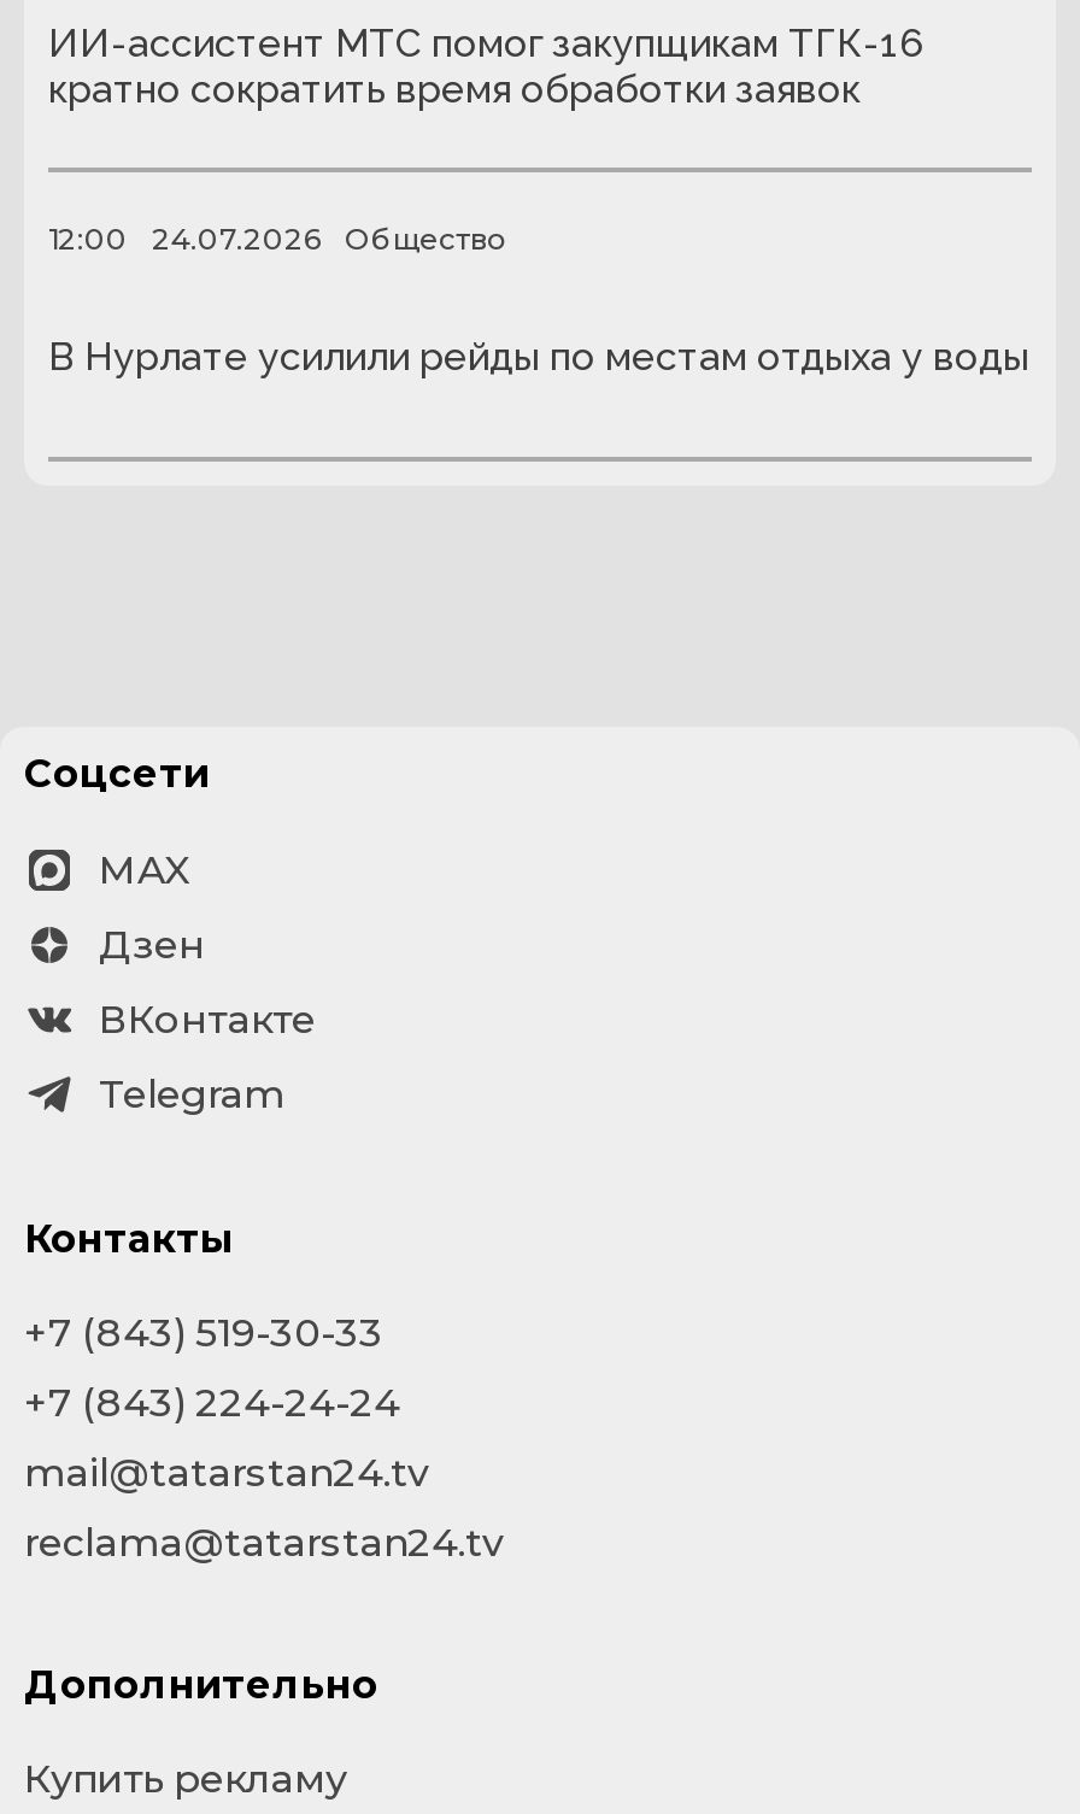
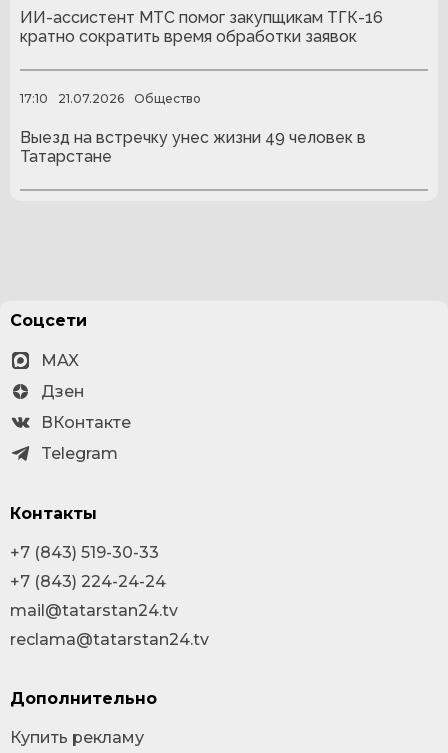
[48,220,128,256] 12:00 -> [20,91,48,106] 17:10
[152,220,321,256] 24.07.2026 -> [58,91,124,106] 21.07.2026
[48,334,1029,379] В Нурлате усилили рейды по местам отдыха у воды -> [20,128,366,166] Выезд на встречку унес жизни 49 человек в | Татарстане

